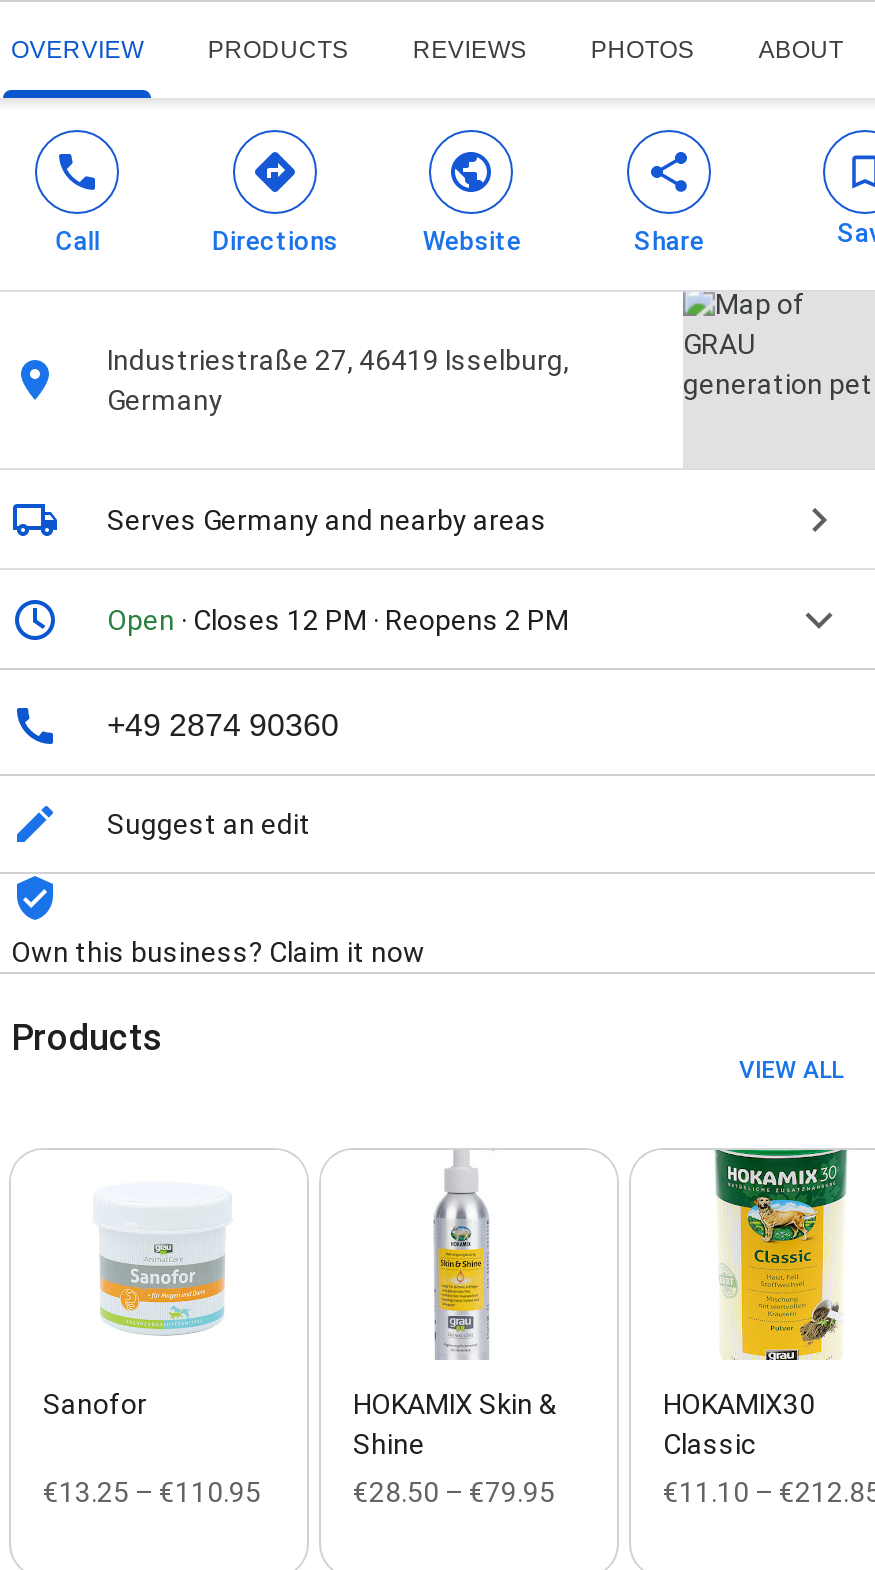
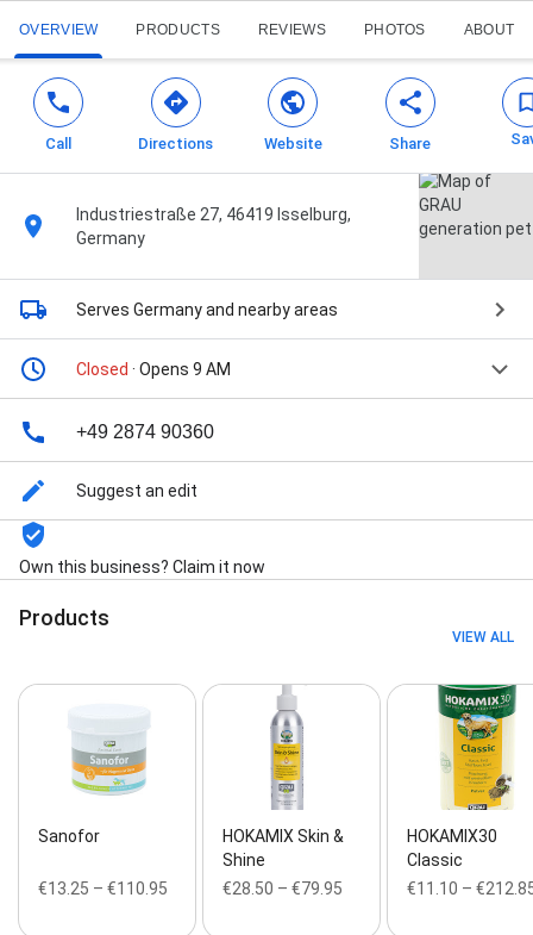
[107,604,569,636] Open · Closes 12 PM · Reopens 2 PM -> [76,360,231,379] Closed · Opens 9 AM

